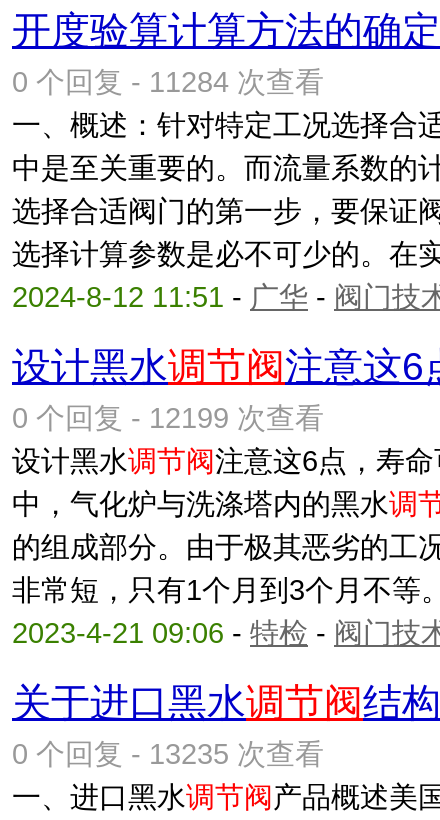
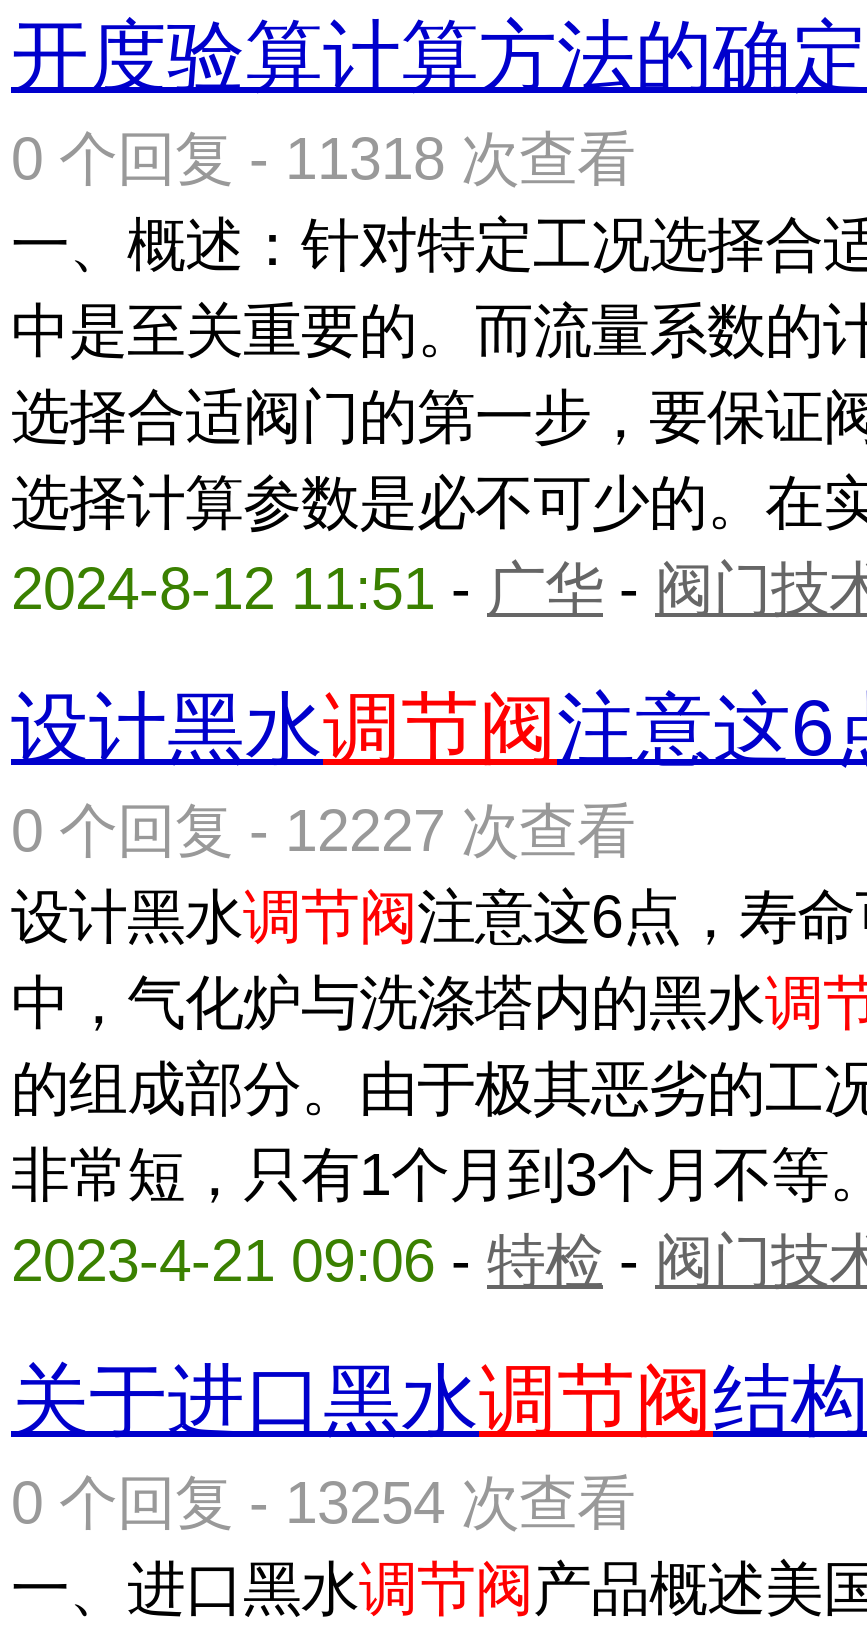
[12,65,324,98] 0 个回复 - 11284 次查看 -> [11,125,635,191] 0 个回复 - 11318 次查看
[12,401,324,434] 0 个回复 - 12199 次查看 -> [11,797,635,863] 0 个回复 - 12227 次查看
[12,737,324,770] 0 个回复 - 13235 次查看 -> [11,1469,635,1535] 0 个回复 - 13254 次查看

